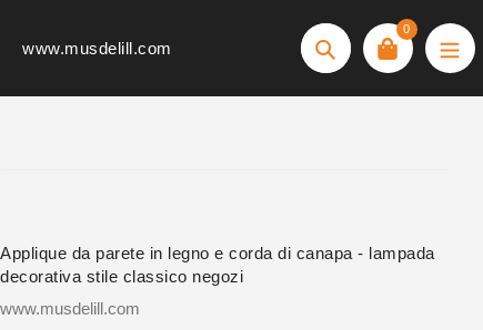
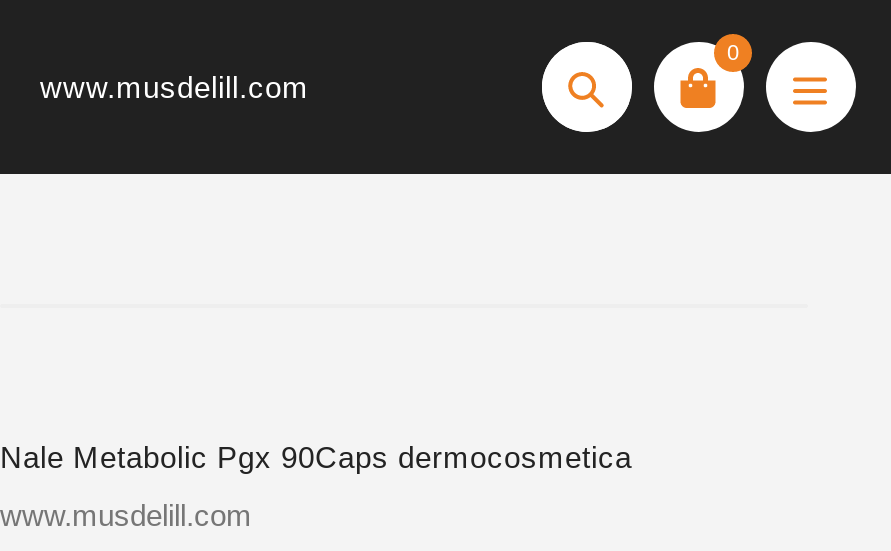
[0,244,435,286] Applique da parete in legno e corda di canapa - lampada | decorativa stile classico negozi -> [0,440,632,474] Nale Metabolic Pgx 90Caps dermocosmetica

